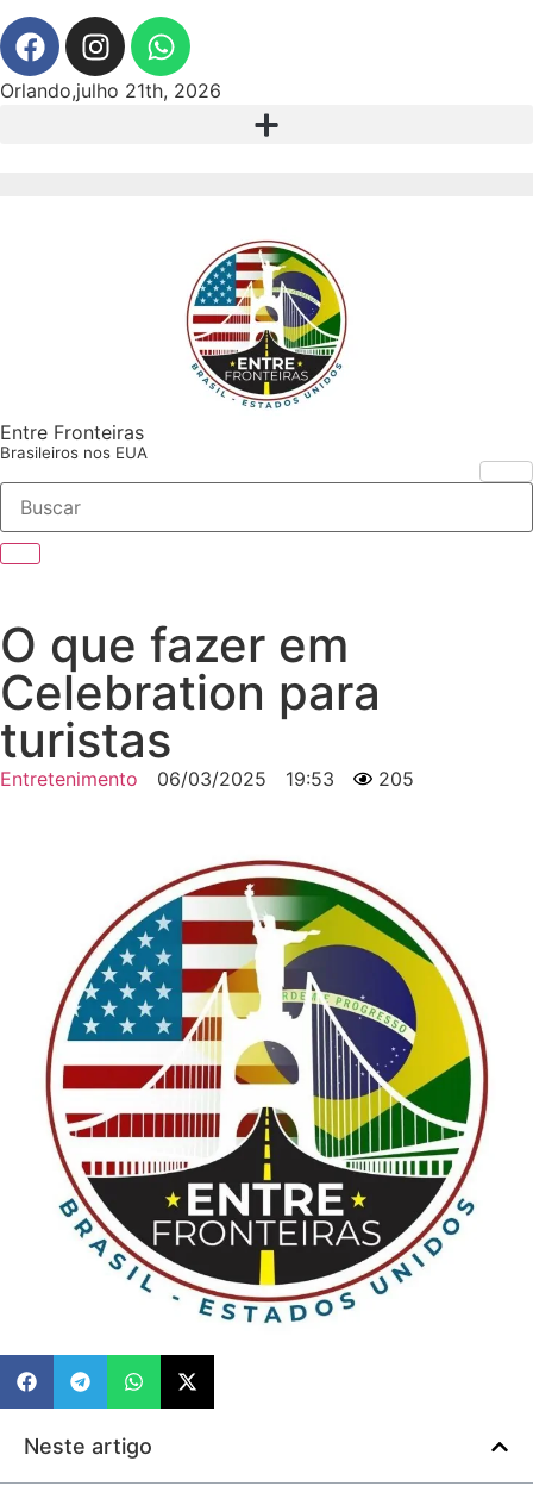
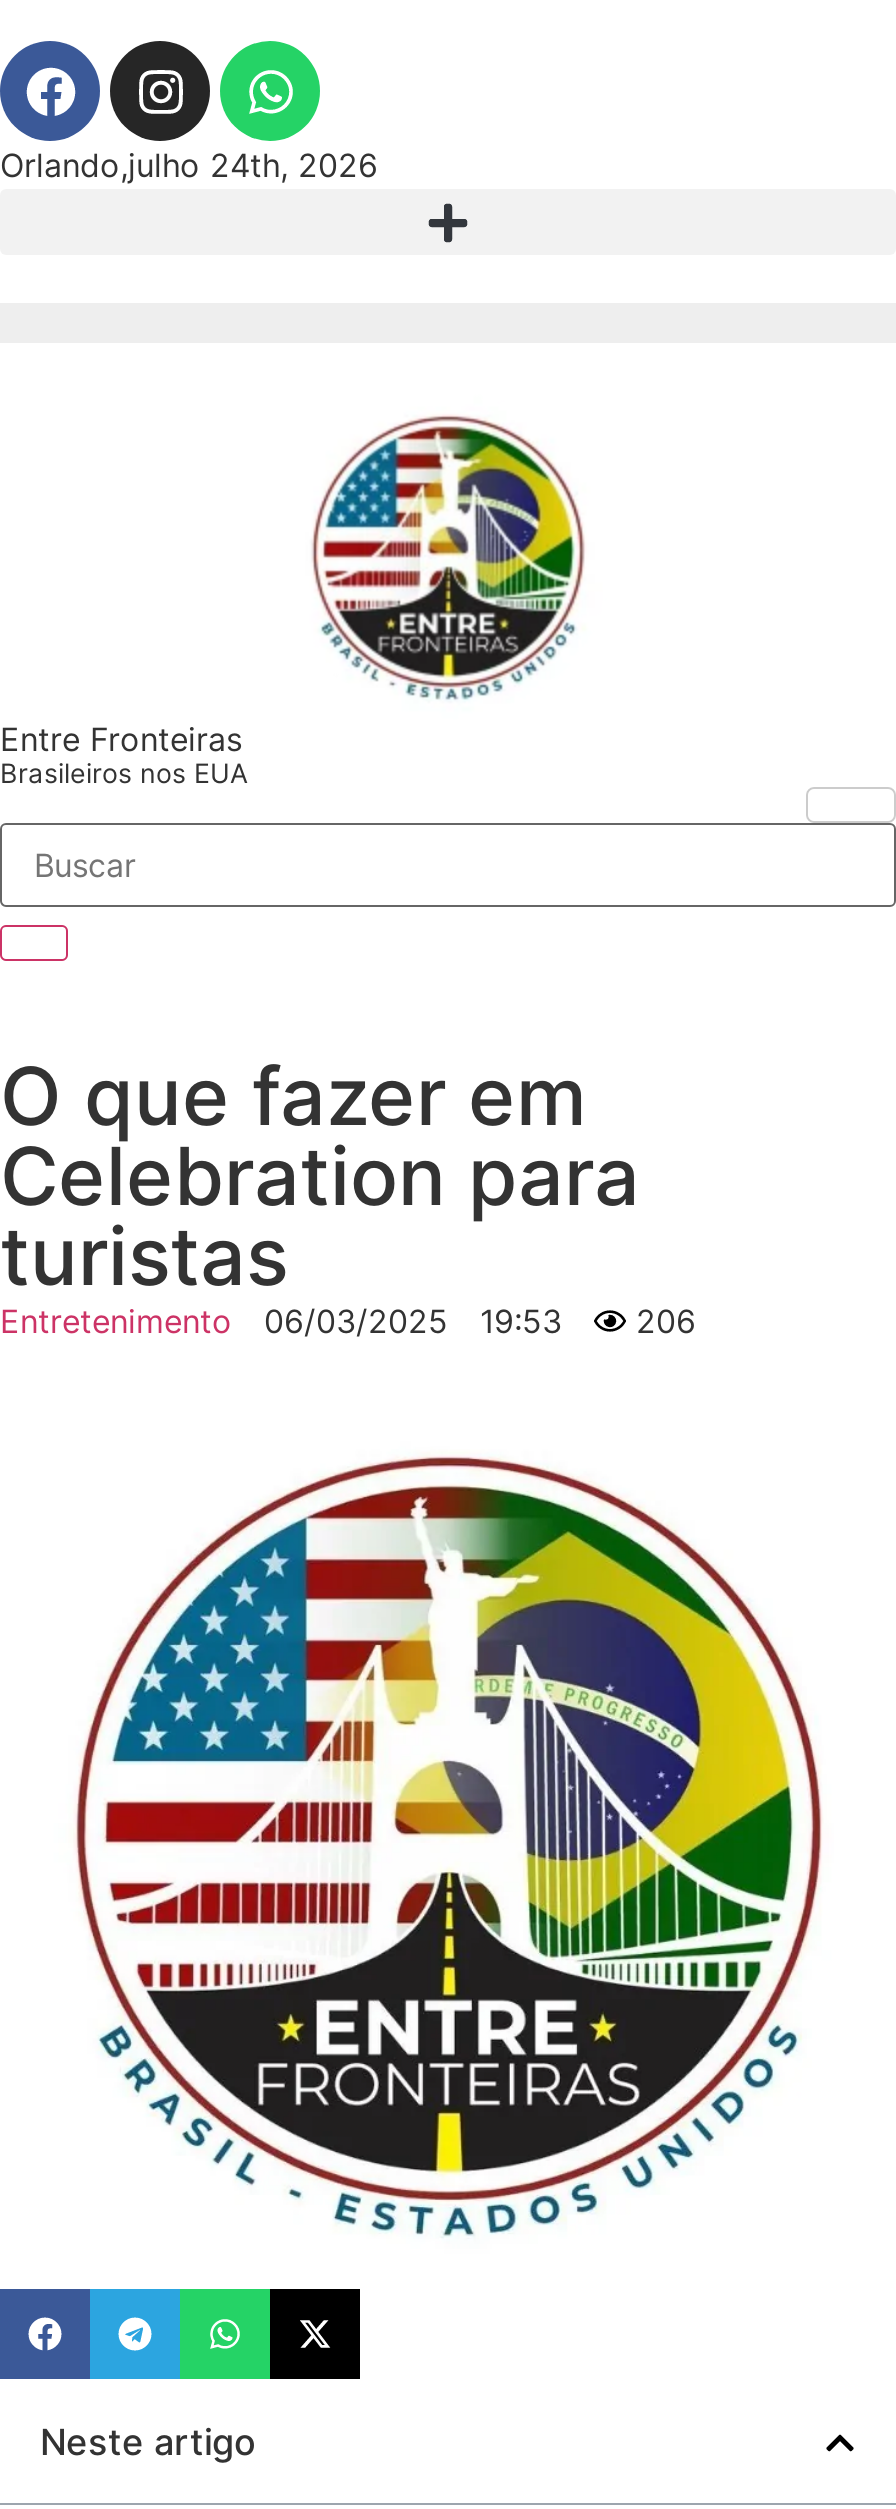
[0,79,221,102] Orlando,julho 21th, 2026 -> [0,145,378,185] Orlando,julho 24th, 2026
[0,767,414,791] Entretenimento 06/03/2025 19:53 205 -> [0,1301,696,1341] Entretenimento 06/03/2025 19:53 206

